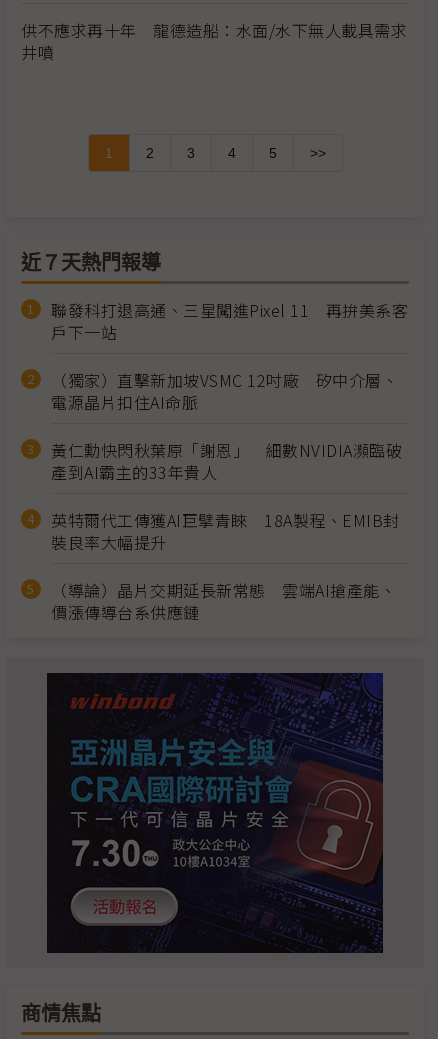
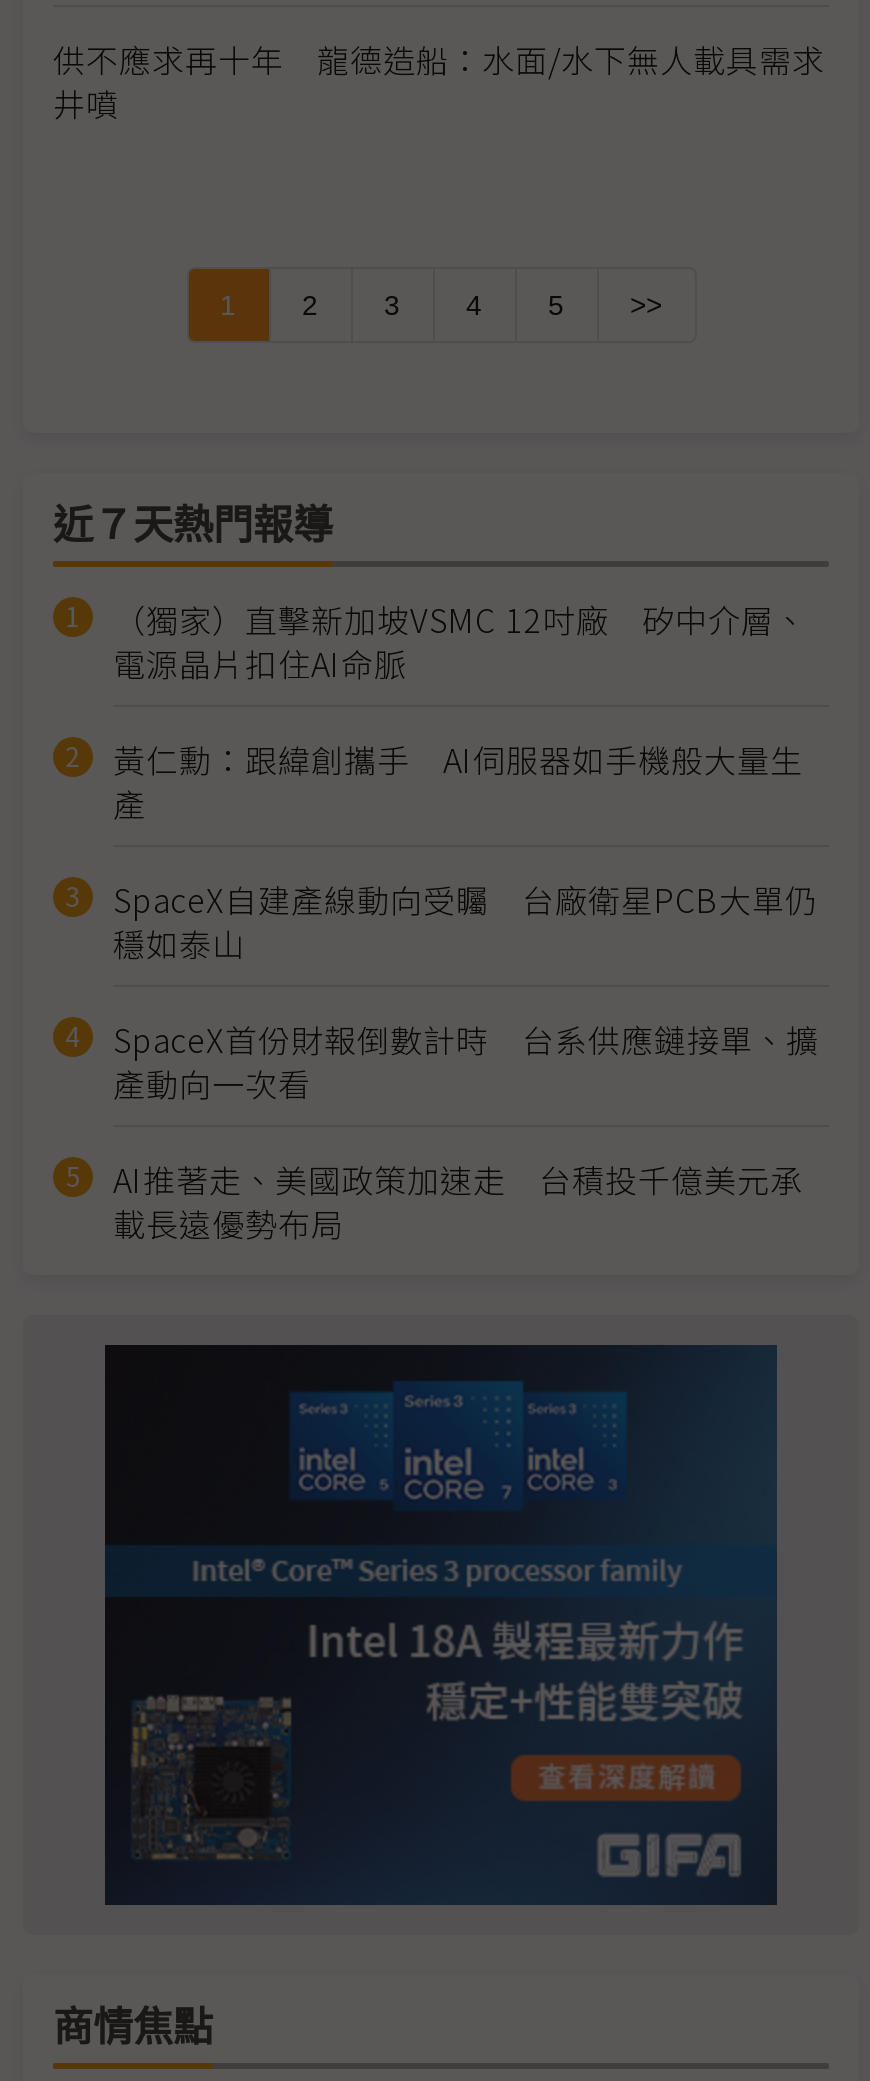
[51,298,408,344] 聯發科打退高通、三星闖進Pixel 11 再拚美系客 | 戶下一站 -> none
moved [51,368,398,414] -> [113,595,807,687]: （獨家）直擊新加坡VSMC 12吋廠 矽中介層、 | 電源晶片扣住AI命脈
[51,438,402,624] 黃仁勳快閃秋葉原「謝恩」 細數NVIDIA瀕臨破 | 產到AI霸主的33年貴人 | 英特爾代工傳獲AI巨擘青睞 18A製程、EMIB封 | 裝良率大幅提升 | （導論）晶片交期延長新常態 雲端AI搶產能、 | 價漲傳導台系供應鏈 -> [113,735,819,1247] 黃仁勳：跟緯創攜手 AI伺服器如手機般大量生 | 產 | SpaceX自建產線動向受矚 台廠衛星PCB大單仍 | 穩如泰山 | SpaceX首份財報倒數計時 台系供應鏈接單、擴 | 產動向一次看 | AI推著走、美國政策加速走 台積投千億美元承 | 載長遠優勢布局
[49,679,384,954] [image] -> [105,1343,779,1907] [image]

